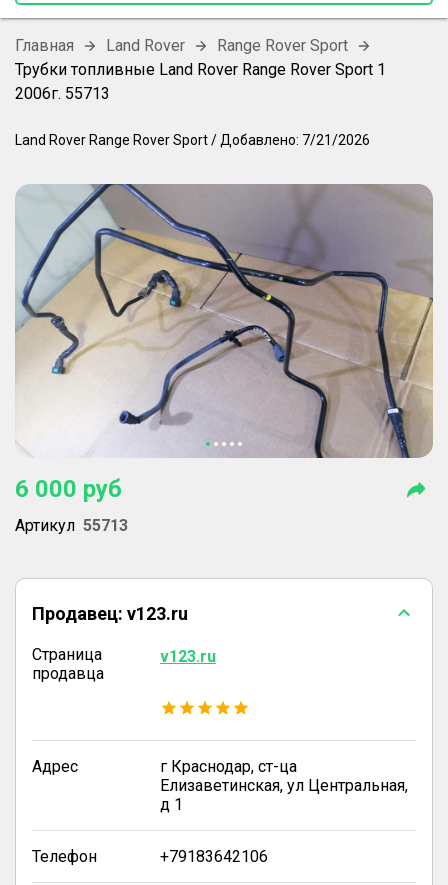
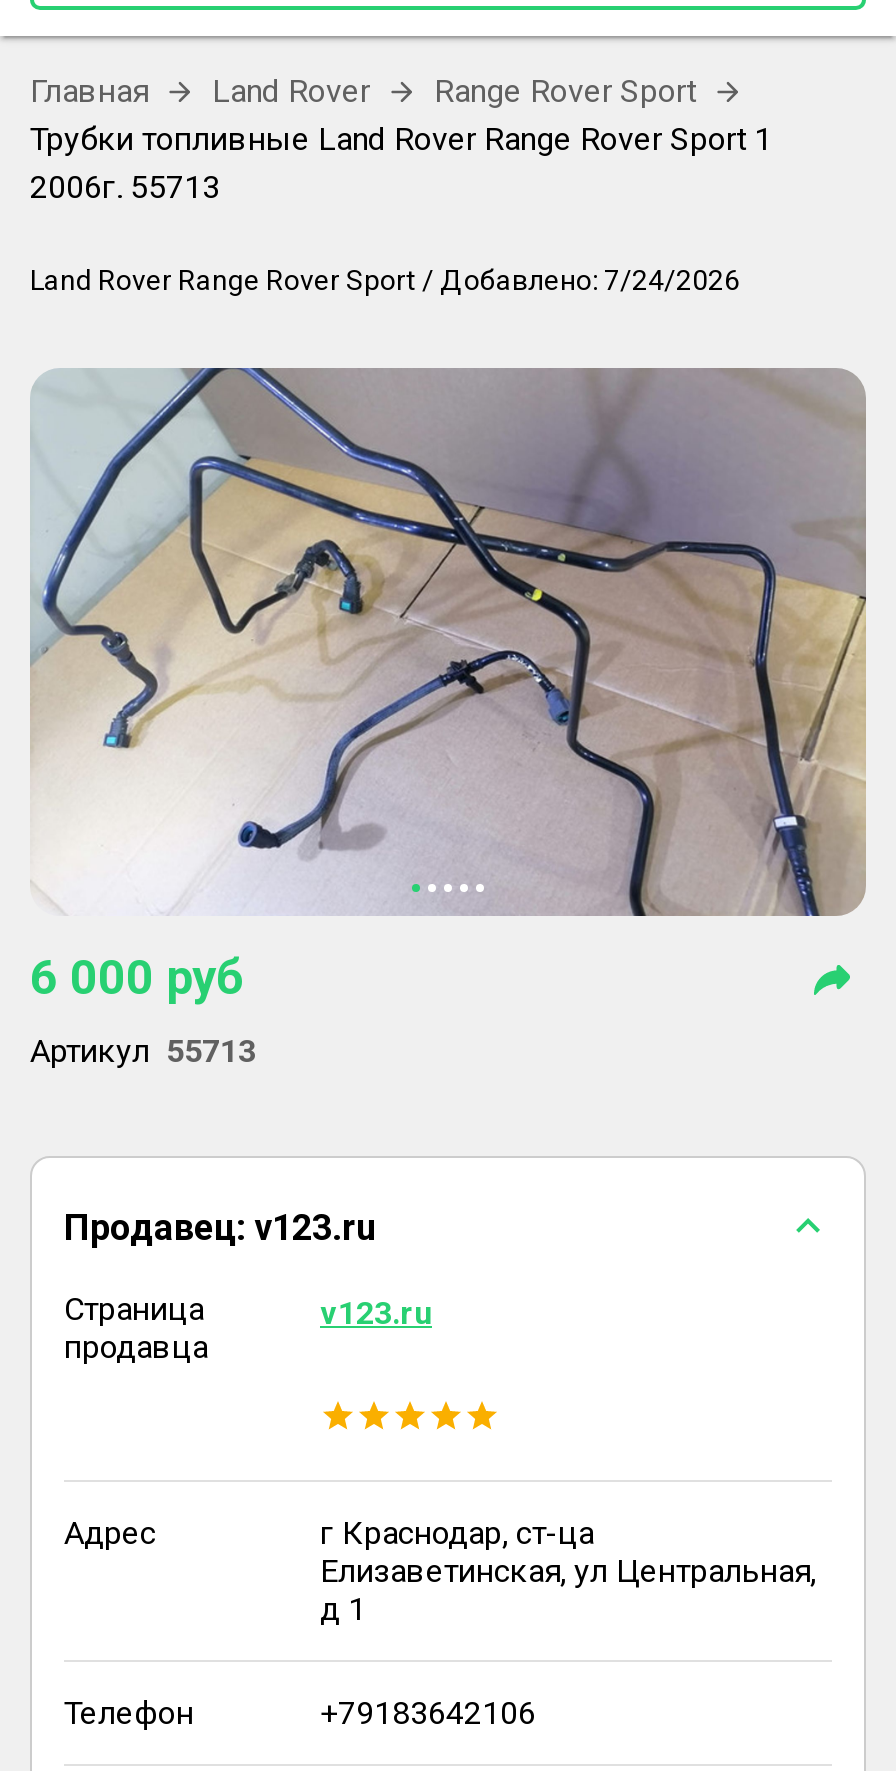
[15,132,370,148] Land Rover Range Rover Sport / Добавлено: 7/21/2026 -> [30,264,740,296] Land Rover Range Rover Sport / Добавлено: 7/24/2026

